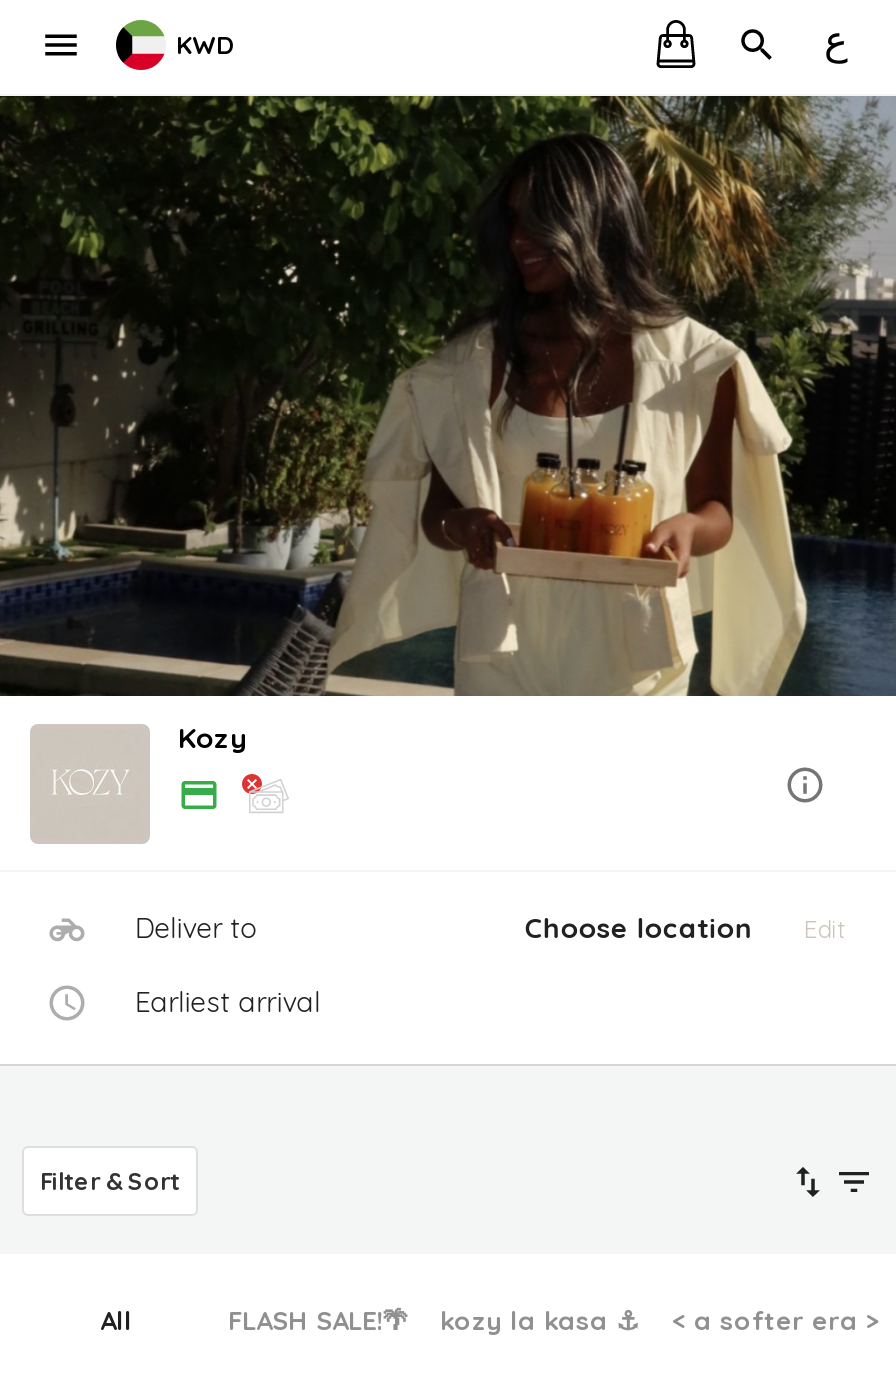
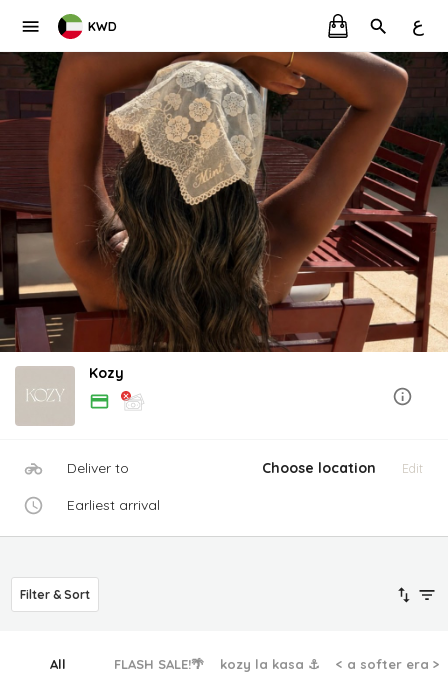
[6,94,890,698] [image] -> [3,51,445,353] [image]

